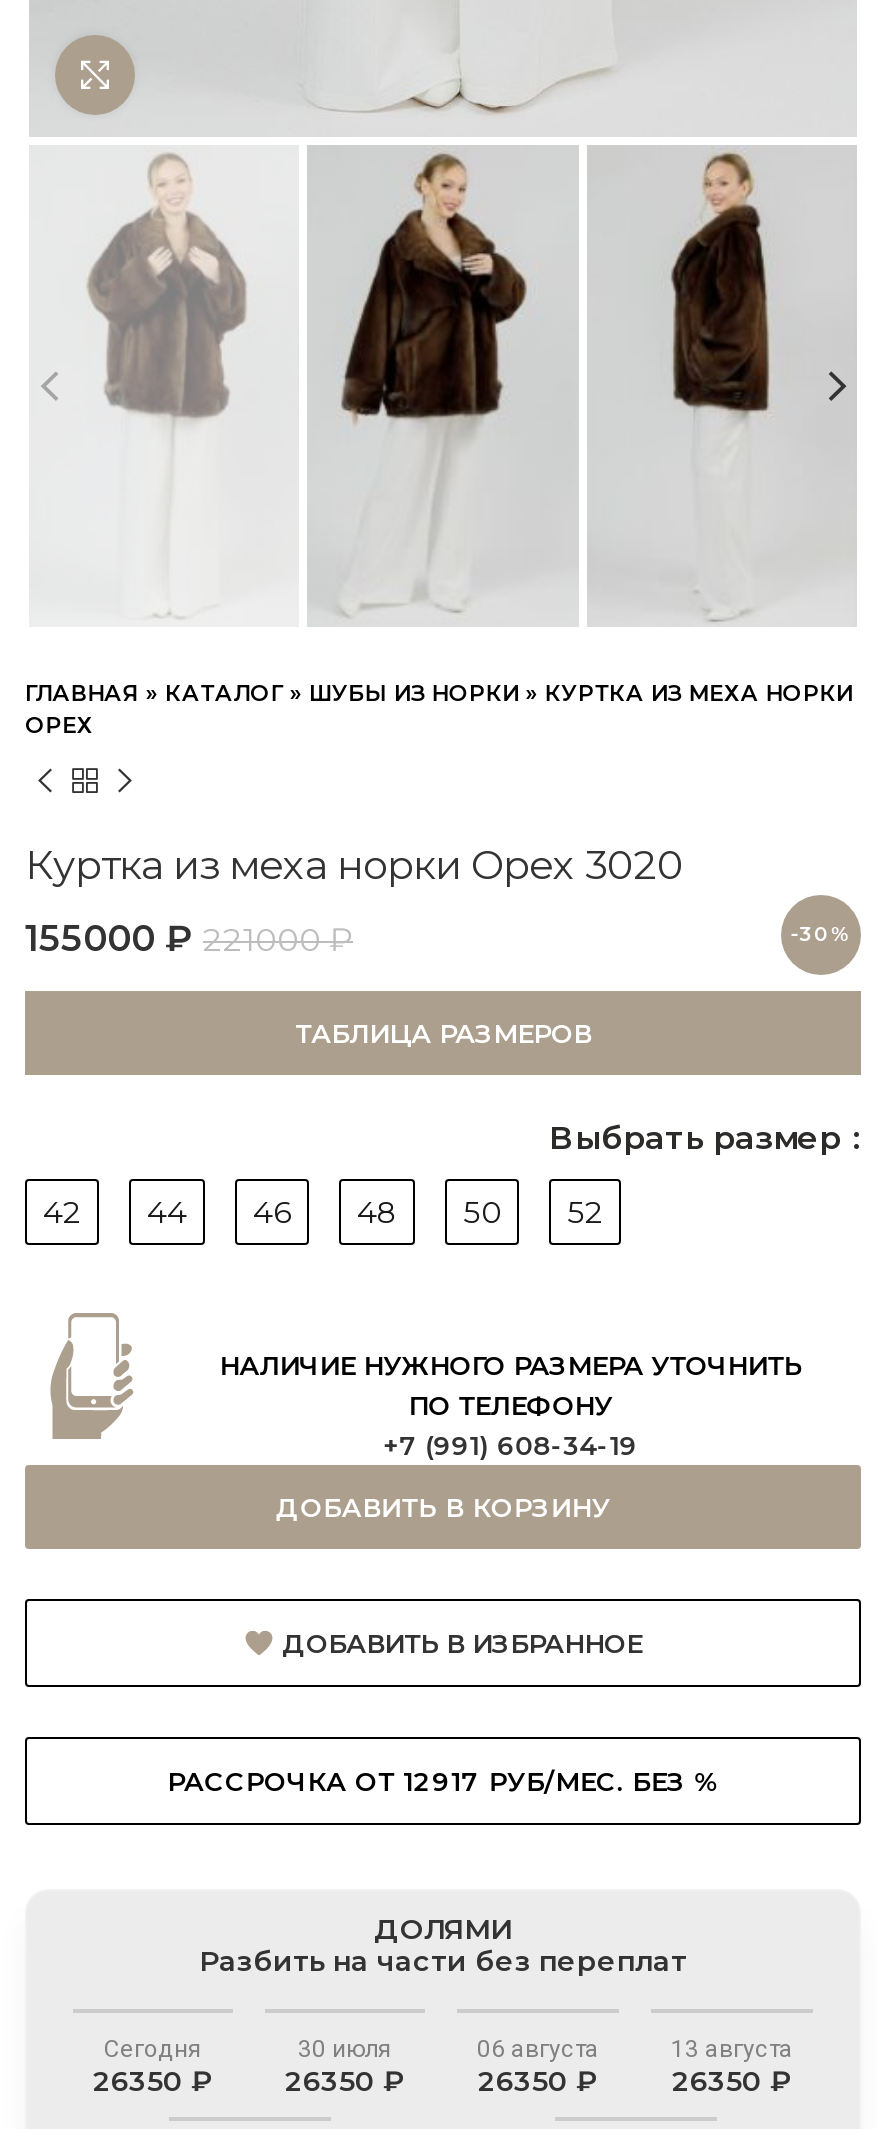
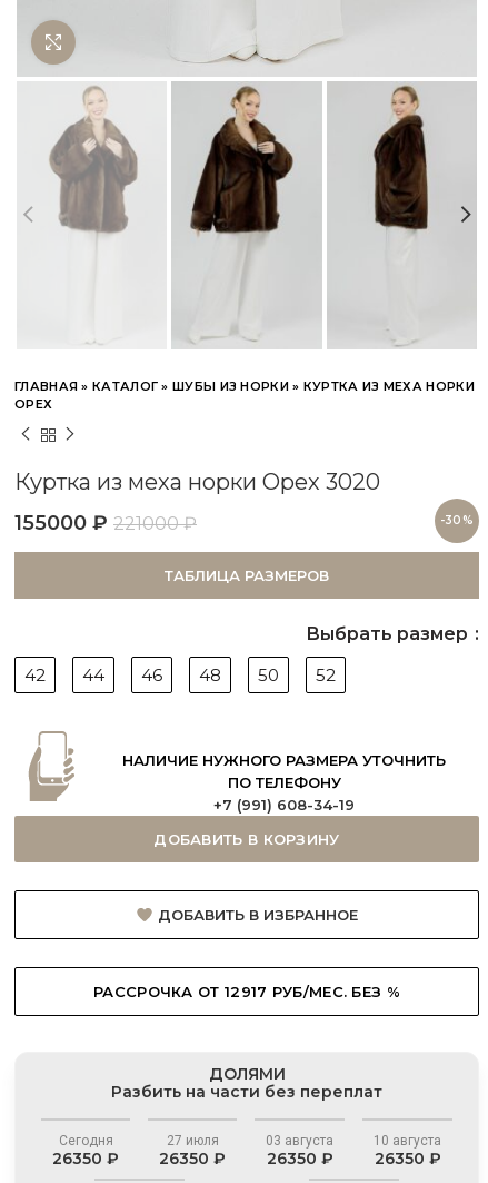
[298,2036,392,2064] 30 июля -> [166,1133,218,1148] 27 июля
[477,2036,599,2064] 06 августа -> [266,1133,333,1148] 03 августа
[671,2036,793,2064] 13 августа -> [374,1133,441,1148] 10 августа

